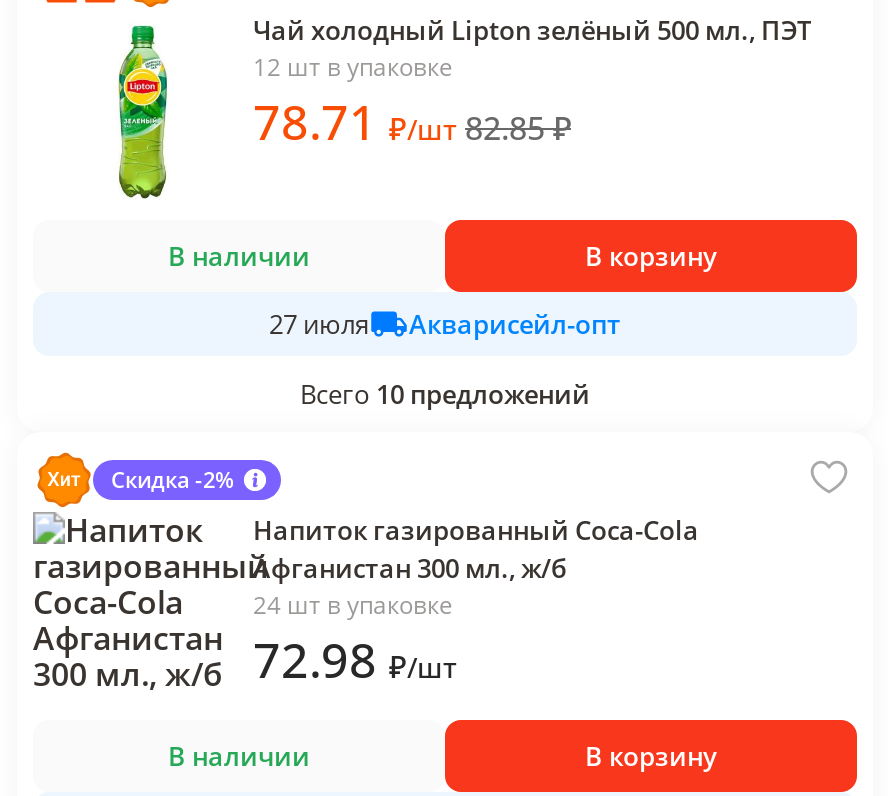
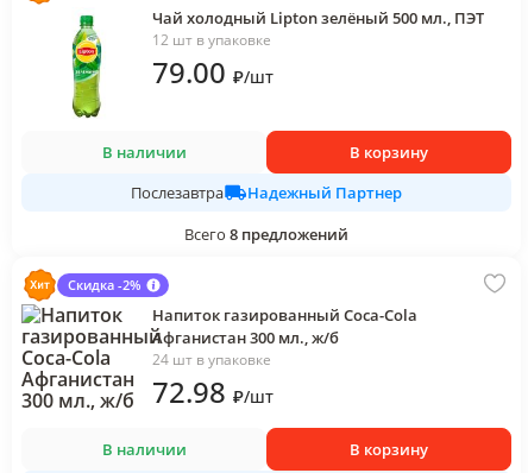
[253,88,571,154] 78.71 ₽/шт 82.85 ₽ -> [152,52,274,92] 79.00 ₽/шт
[269,305,621,342] 27 июля | Акварисейл-опт -> [131,181,402,203] Послезавтра | Надежный Партнер
[300,376,590,412] Всего 10 предложений -> [184,223,348,245] Всего 8 предложений

